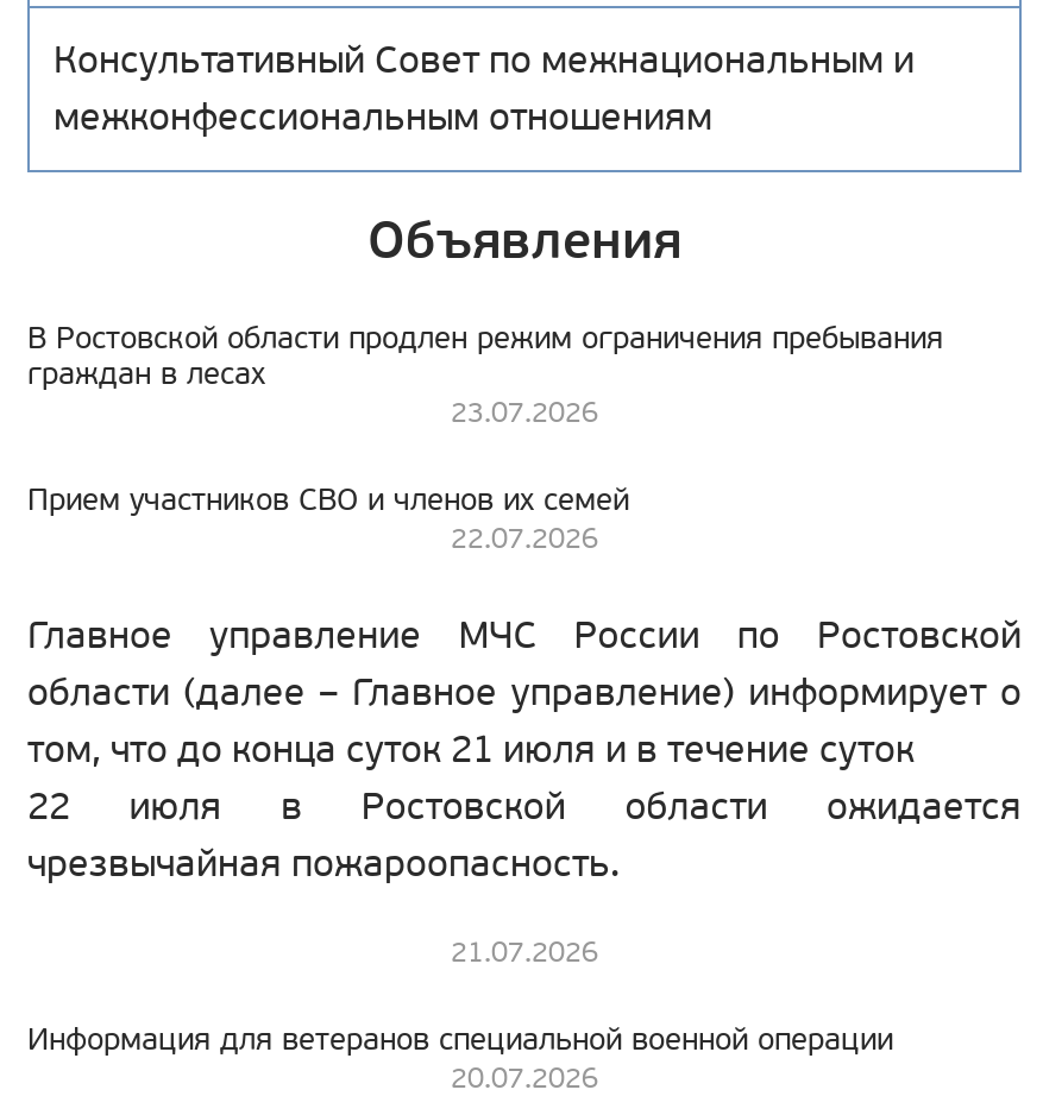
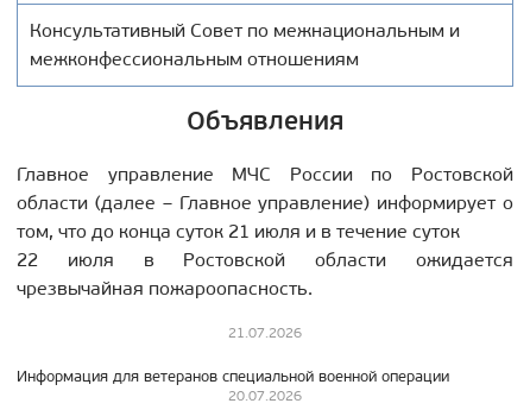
[27,319,943,555] В Ростовской области продлен режим ограничения пребывания | граждан в лесах | 23.07.2026 | Прием участников СВО и членов их семей | 22.07.2026 -> none

